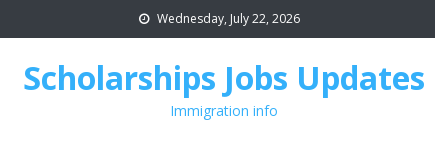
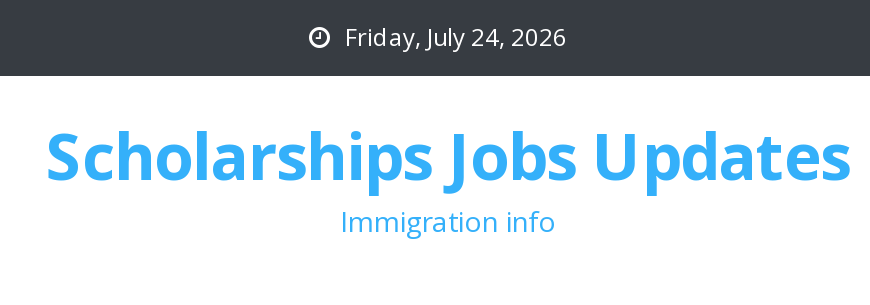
[156,10,299,27] Wednesday, July 22, 2026 -> [345,20,567,54] Friday, July 24, 2026

